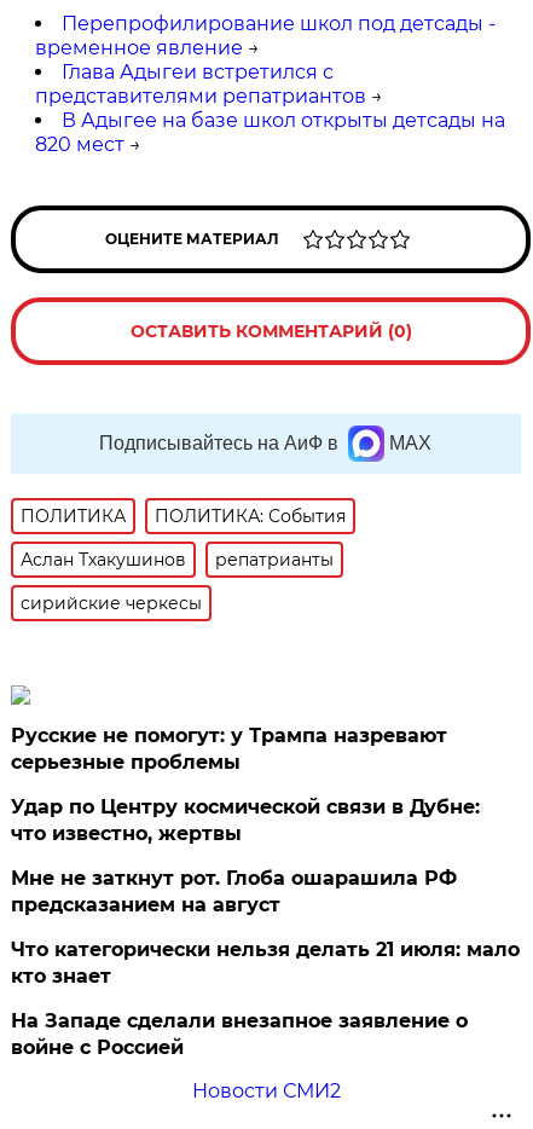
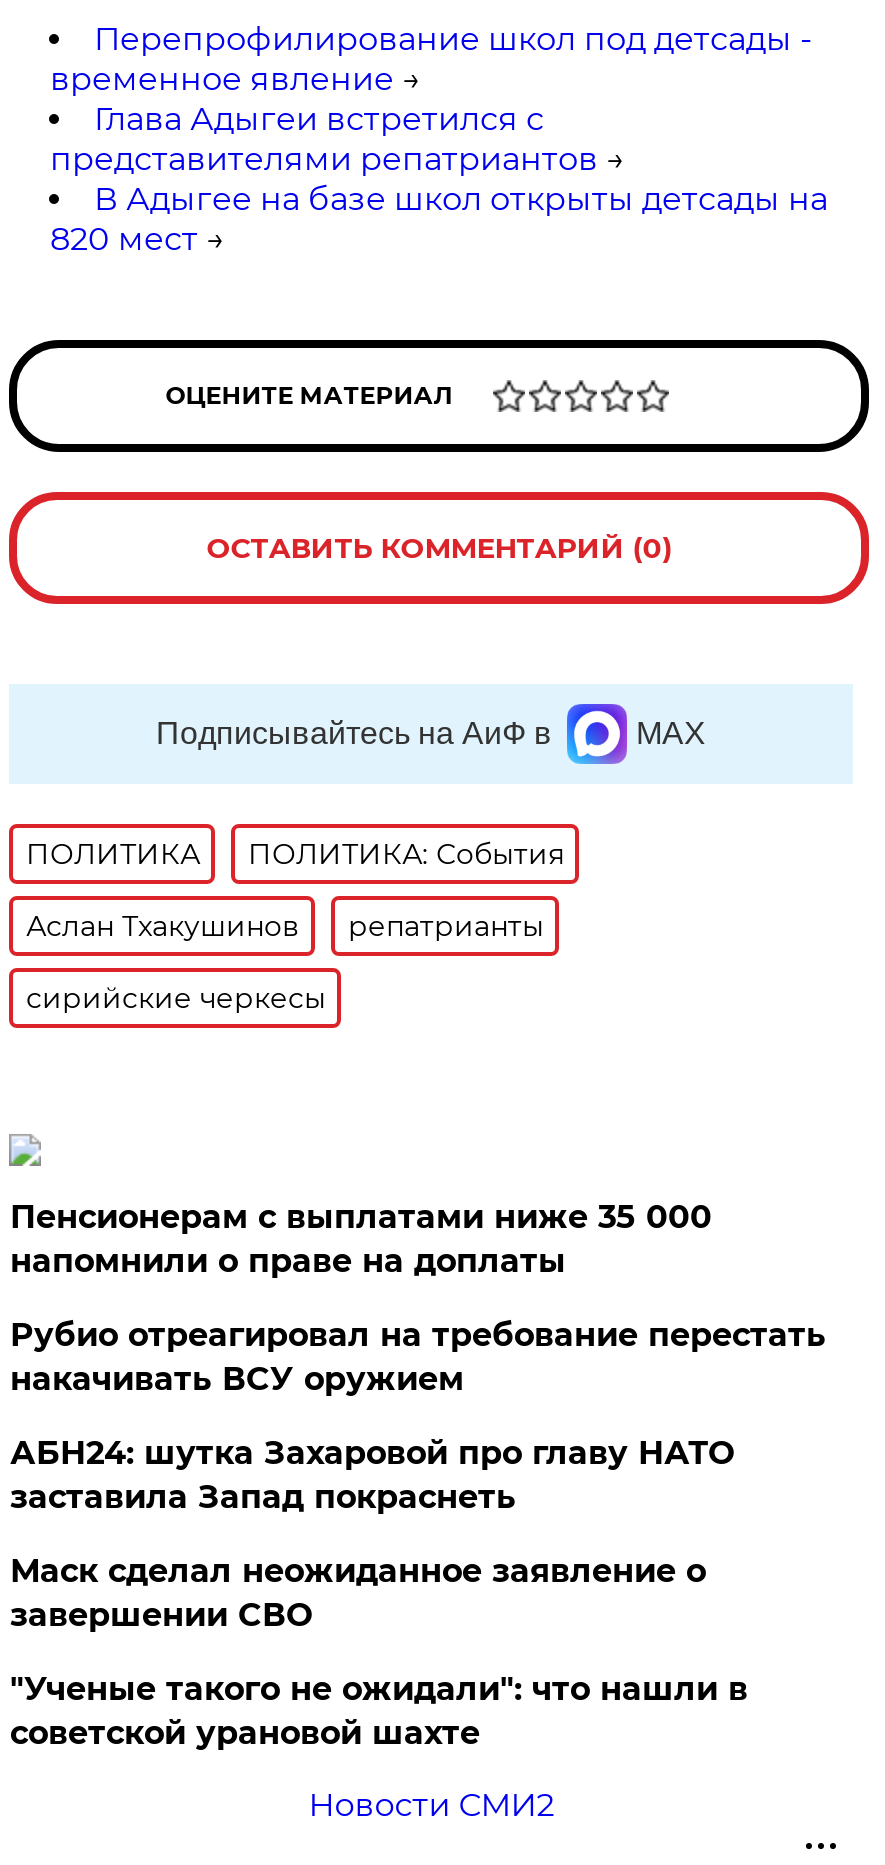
[11,724,448,773] Русские не помогут: у Трампа назревают | серьезные проблемы -> [10,1197,712,1279] Пенсионерам с выплатами ниже 35 000 | напомнили о праве на доплаты
[11,795,480,844] Удар по Центру космической связи в Дубне: | что известно, жертвы -> [10,1315,826,1397] Рубио отреагировал на требование перестать | накачивать ВСУ оружием
[11,866,457,916] Мне не заткнут рот. Глоба ошарашила РФ | предсказанием на август -> [10,1433,734,1515] АБН24: шутка Захаровой про главу НАТО | заставила Запад покраснеть
[11,938,520,987] Что категорически нельзя делать 21 июля: мало | кто знает -> [10,1551,706,1633] Маск сделал неожиданное заявление о | завершении СВО
[11,1009,468,1058] На Западе сделали внезапное заявление о | войне с Россией -> [10,1669,748,1751] "Ученые такого не ожидали": что нашли в | советской урановой шахте

